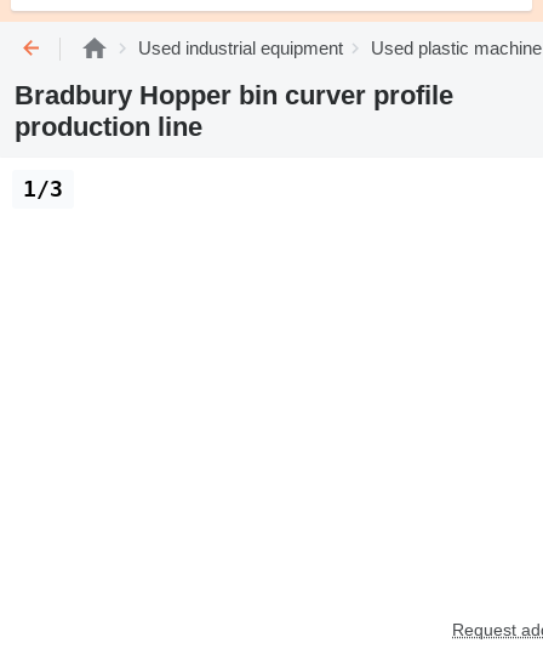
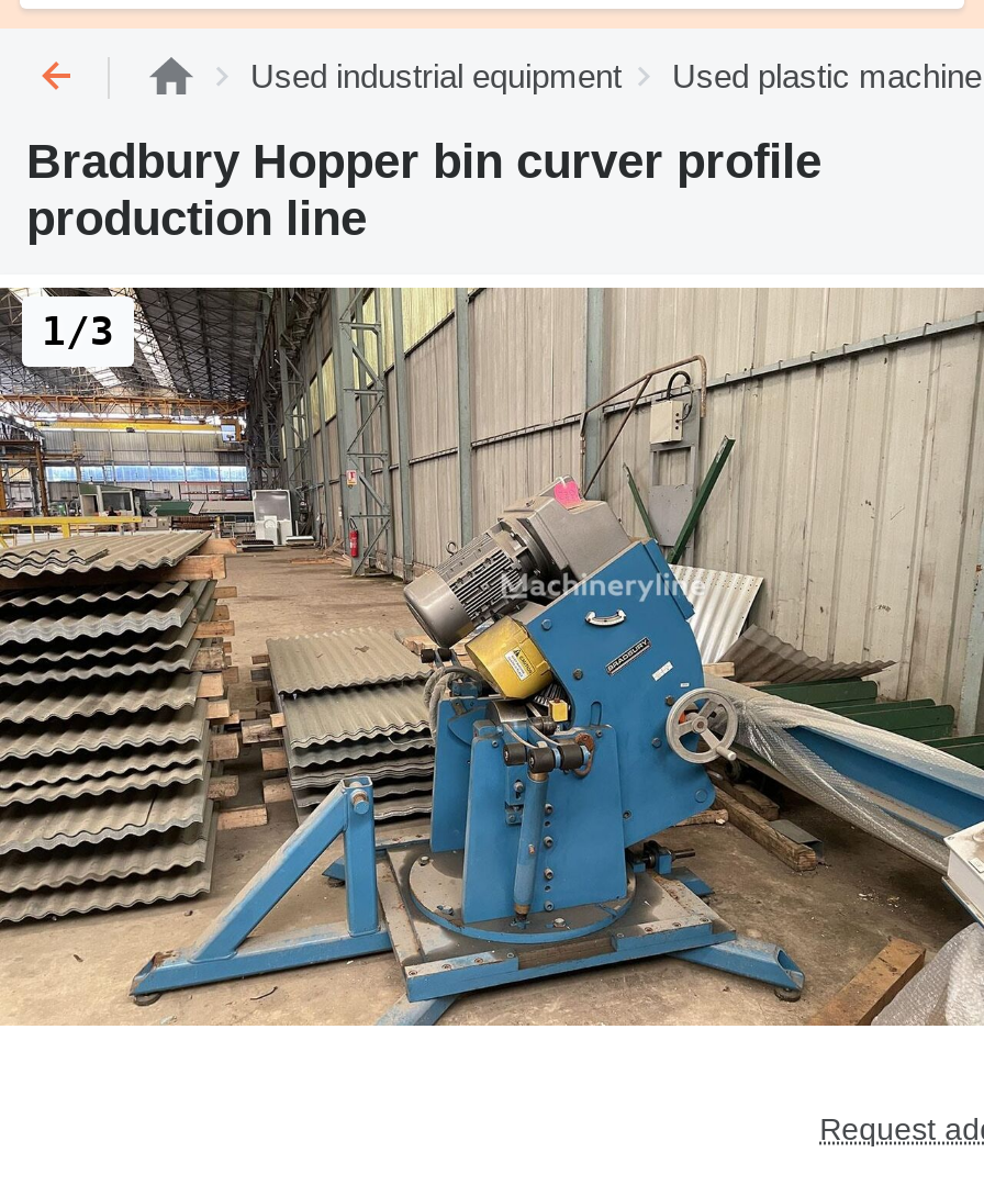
none -> [7,286,977,1028] [image]

